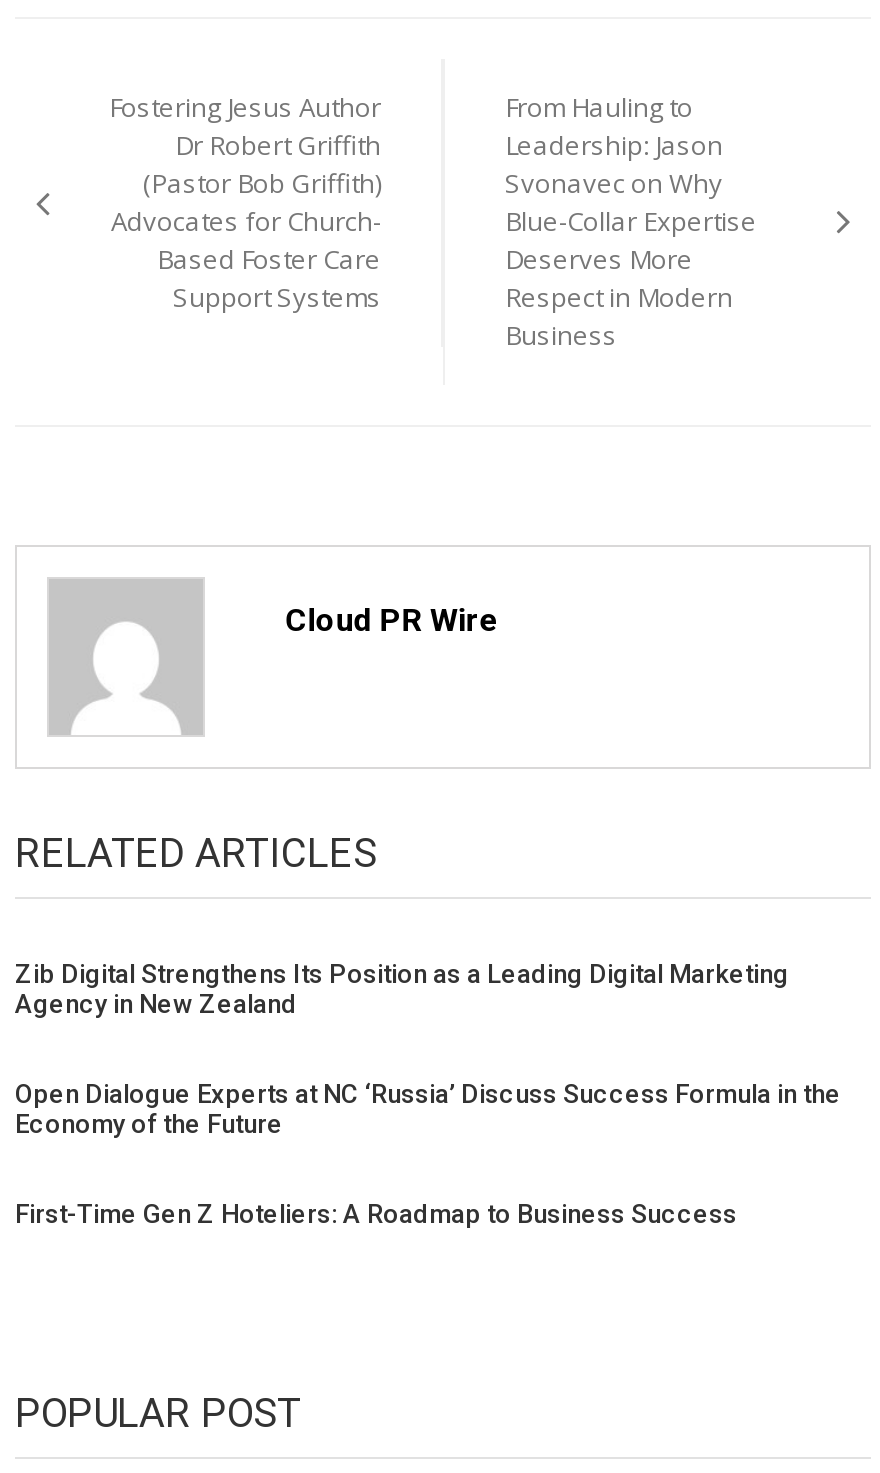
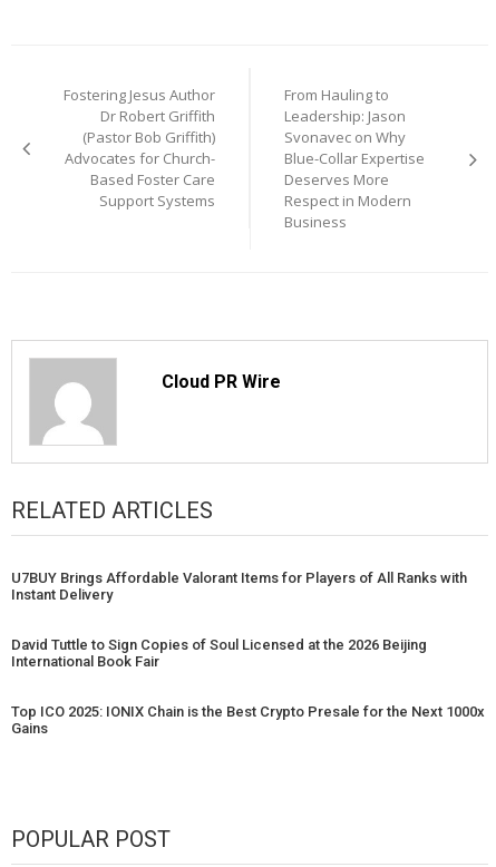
[15,958,789,1018] Zib Digital Strengthens Its Position as a Leading Digital Marketing | Agency in New Zealand -> [11,569,467,603] U7BUY Brings Affordable Valorant Items for Players of All Ranks with | Instant Delivery
[15,1078,841,1138] Open Dialogue Experts at NC ‘Russia’ Discuss Success Formula in the | Economy of the Future -> [11,636,427,669] David Tuttle to Sign Copies of Soul Licensed at the 2026 Beijing | International Book Fair
[15,1198,737,1228] First-Time Gen Z Hoteliers: A Roadmap to Business Success -> [11,703,485,736] Top ICO 2025: IONIX Chain is the Best Crypto Presale for the Next 1000x | Gains

